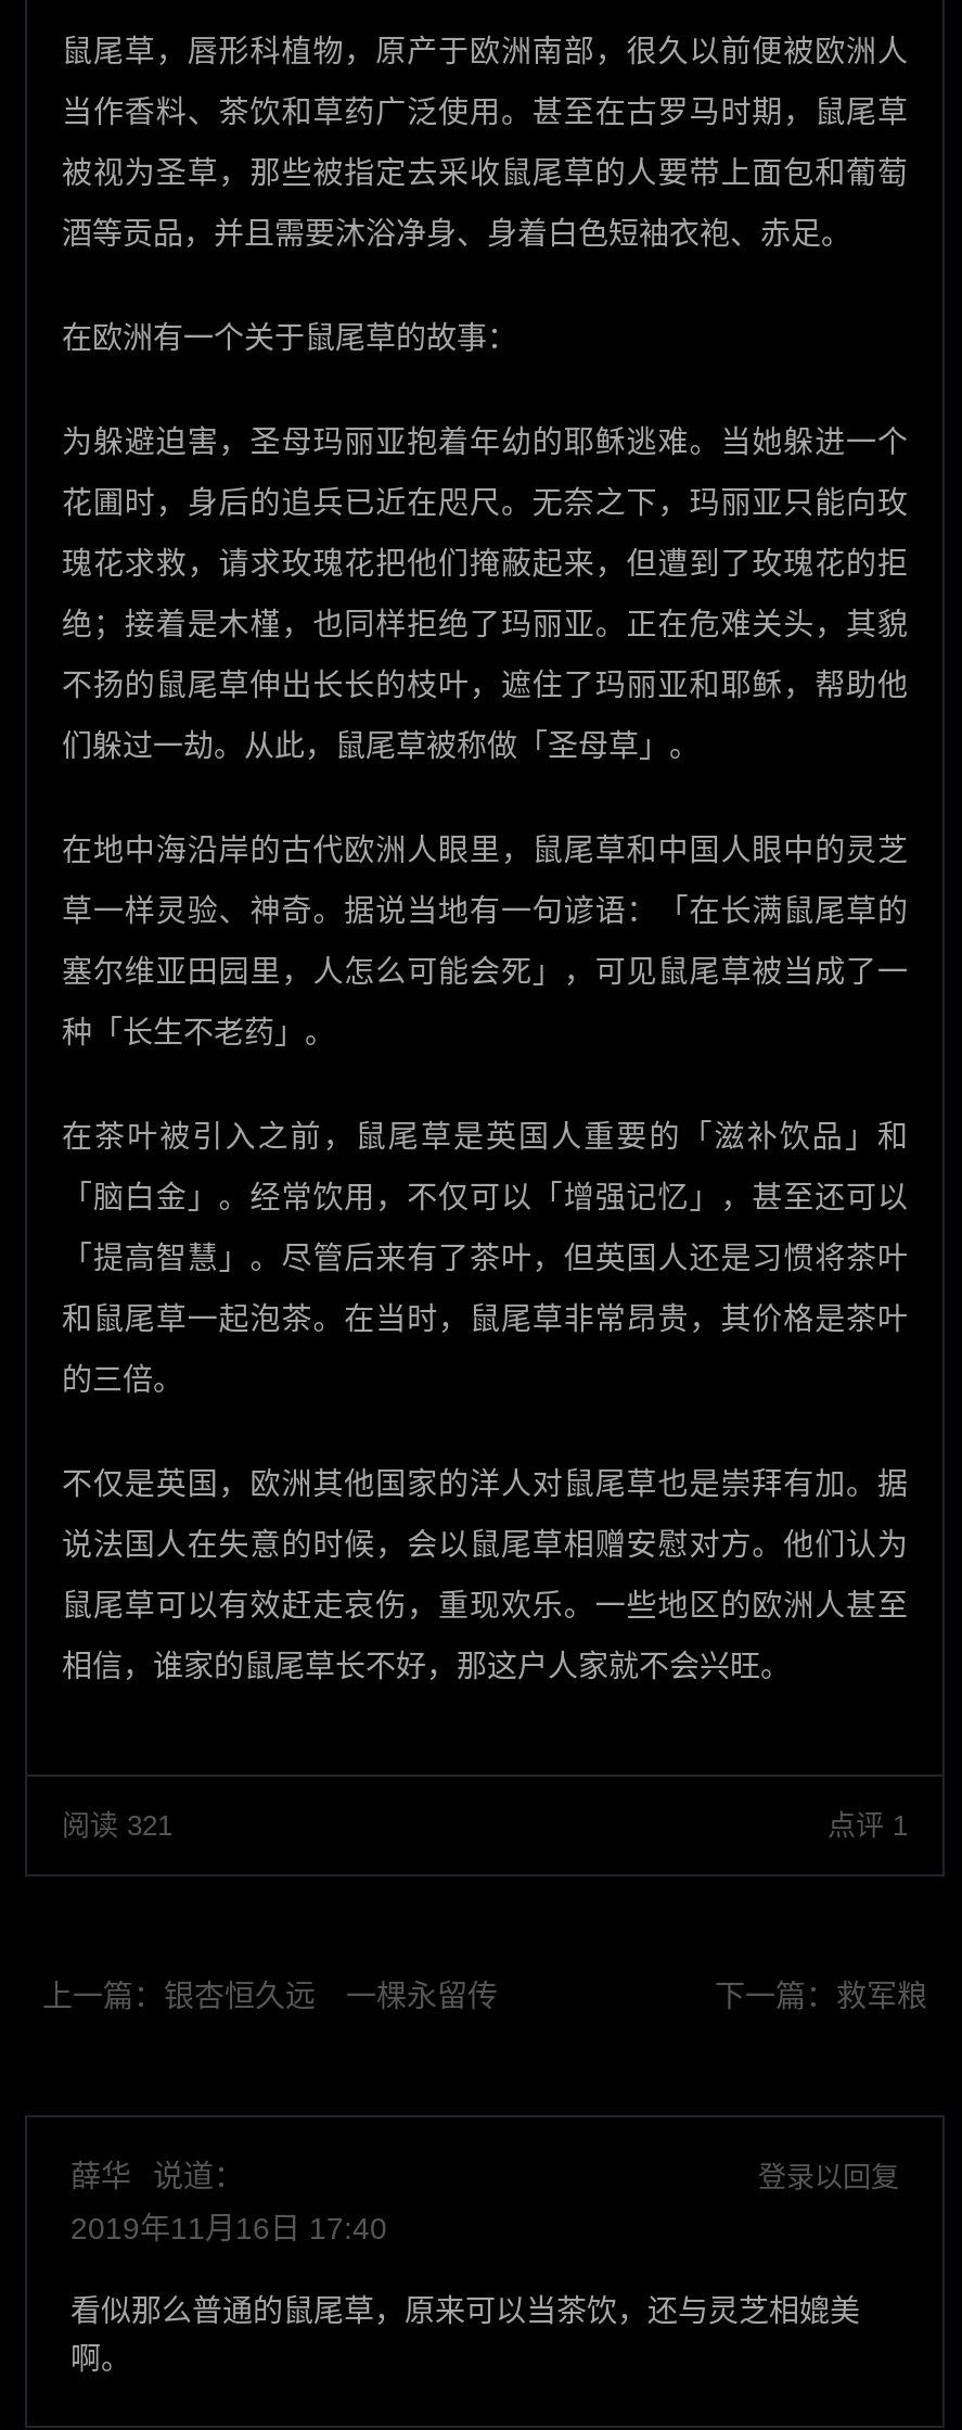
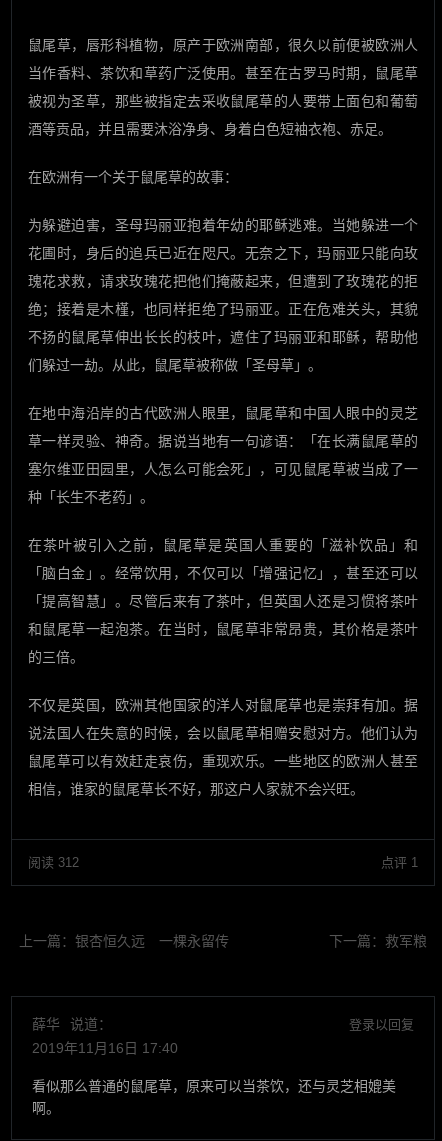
[62,1809,172,1842] 阅读 321 -> [28,855,79,870] 阅读 312

